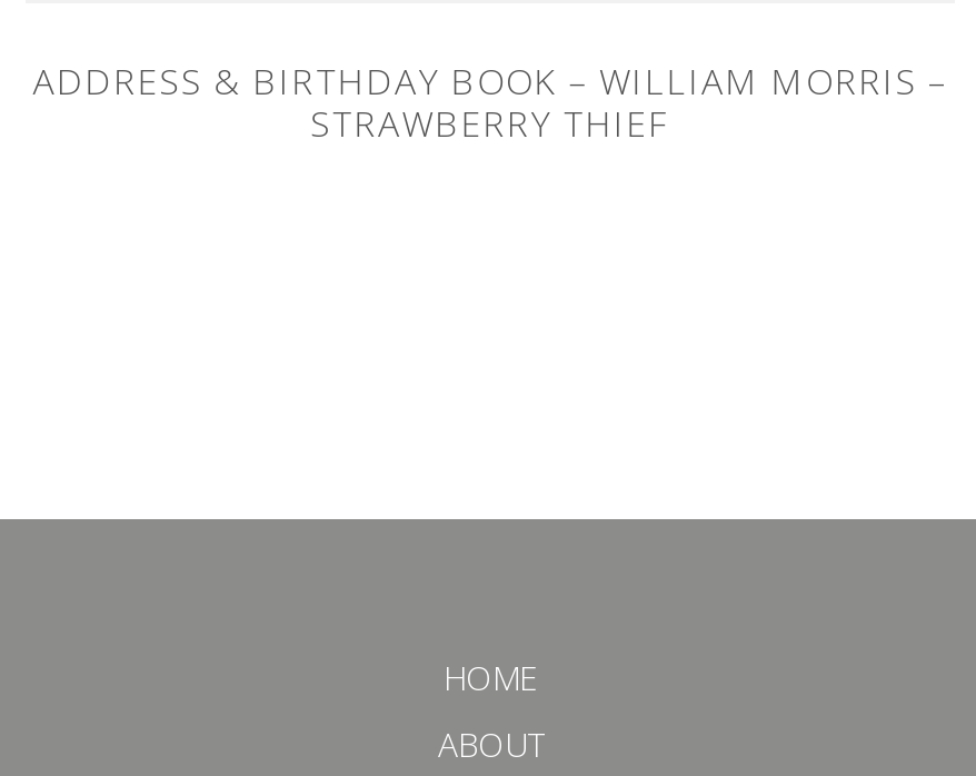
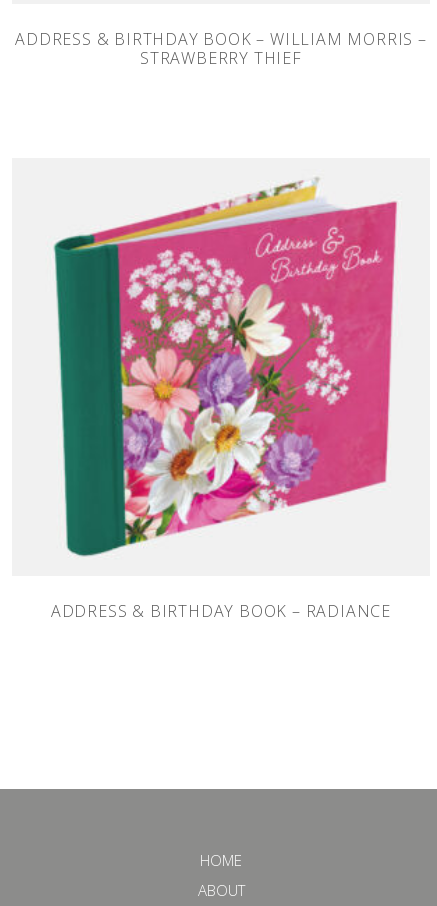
none -> [51,600,391,622] ADDRESS & BIRTHDAY BOOK – RADIANCE
none -> [53,177,398,557] [image]

